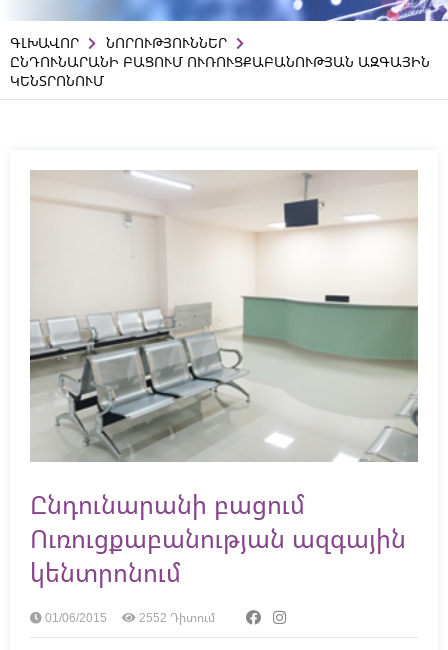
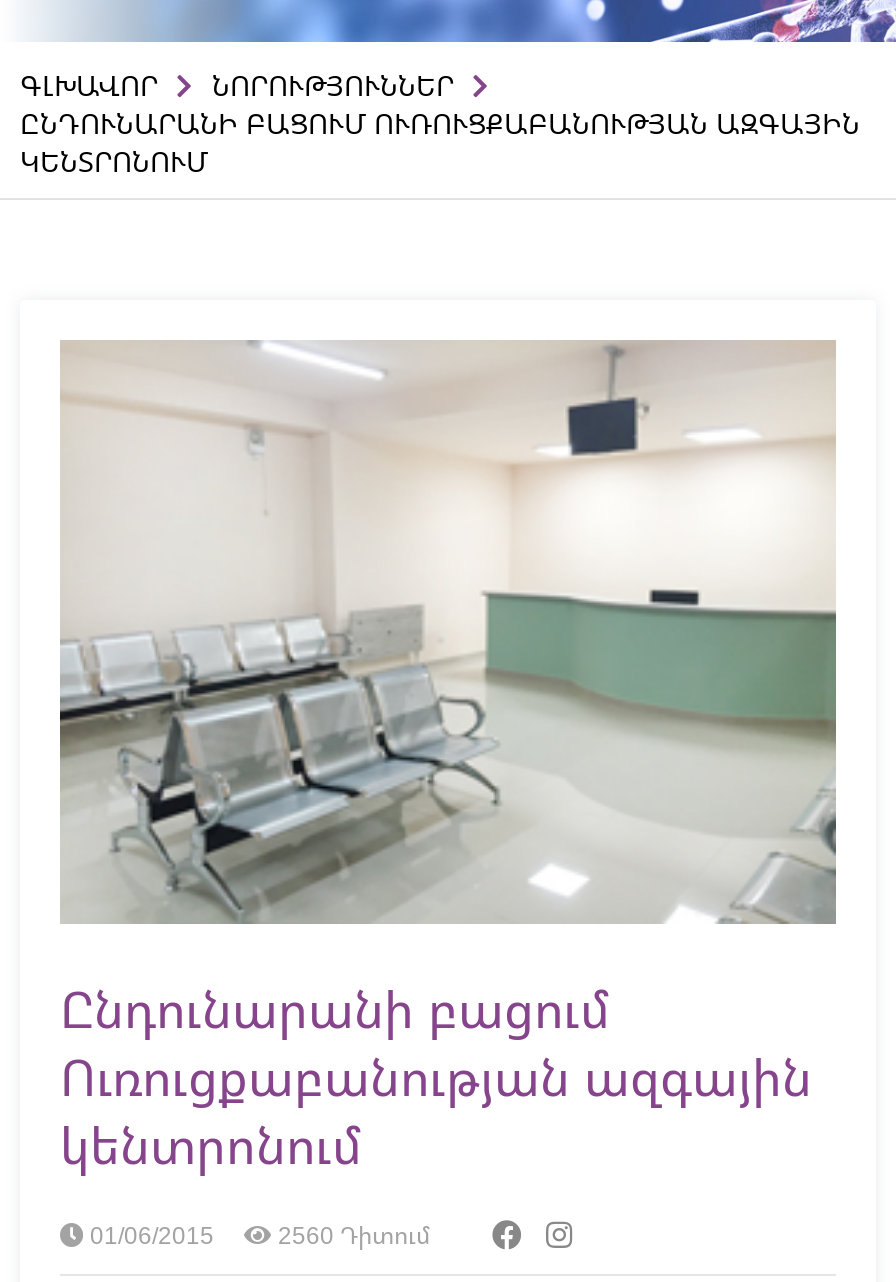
[42,609,215,626] 01/06/2015 2552 Դիտում -> [84,1217,430,1251] 01/06/2015 2560 Դիտում

